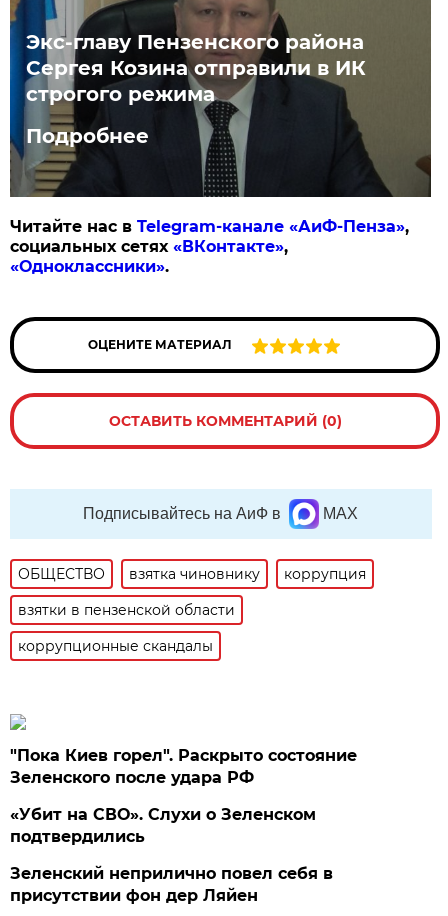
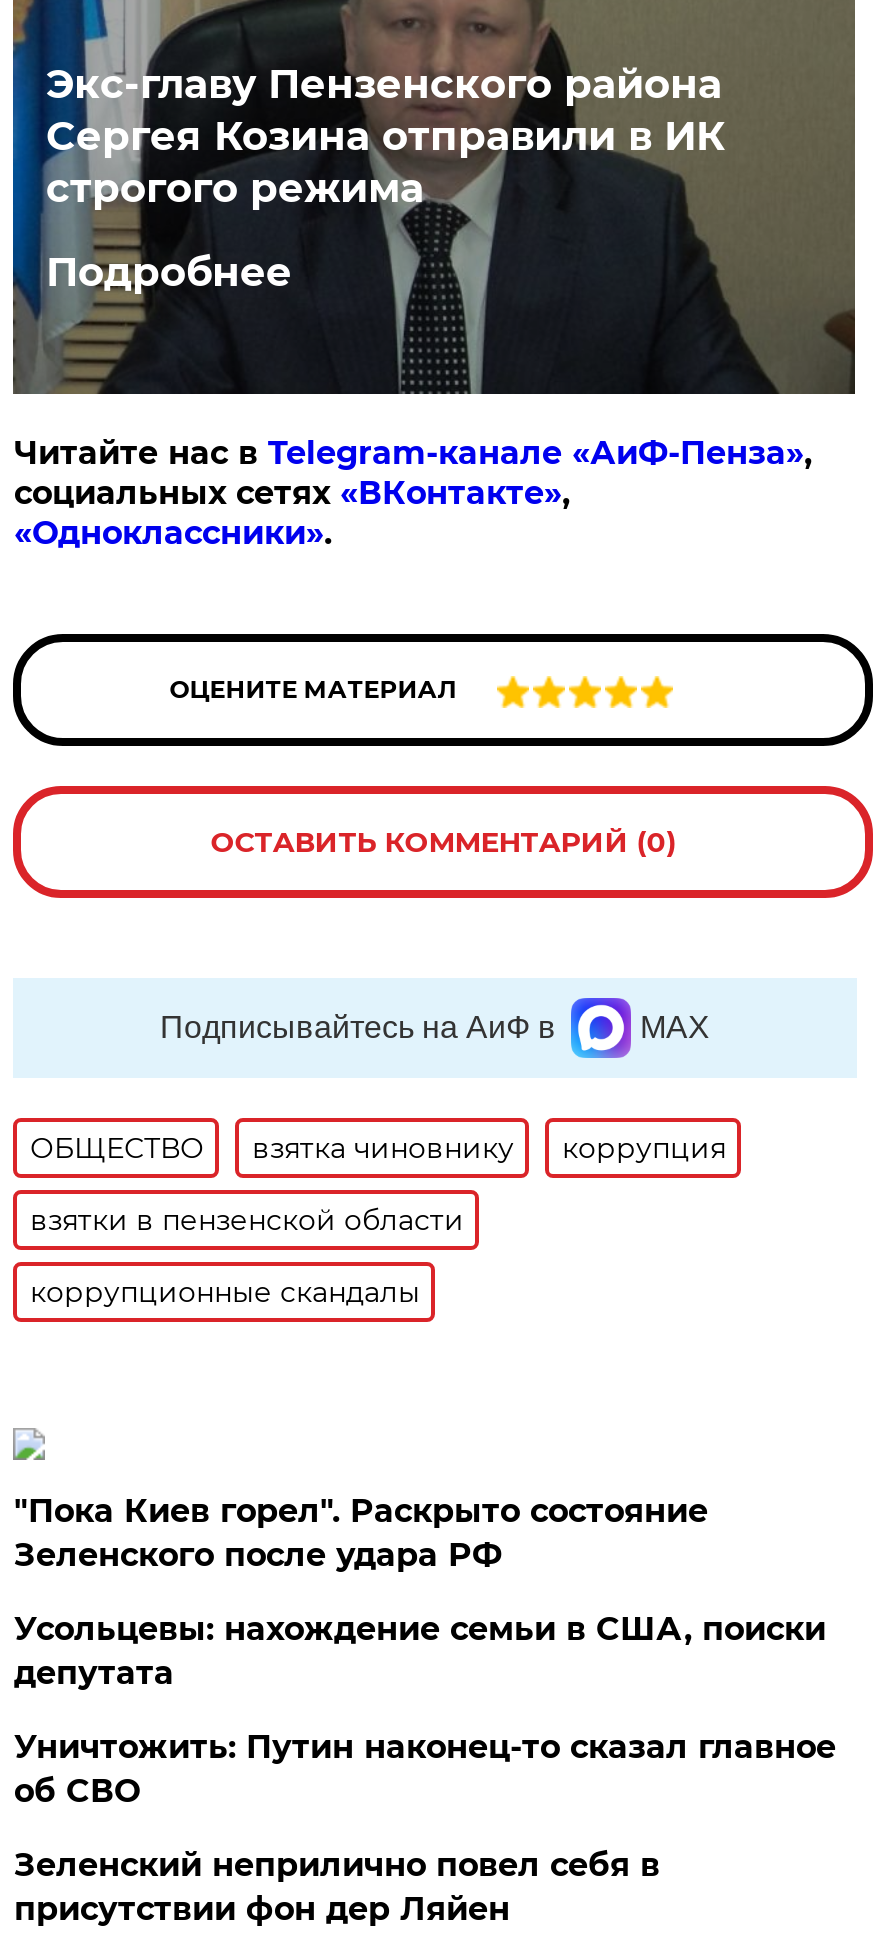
[10,805,316,846] «Убит на СВО». Слухи о Зеленском | подтвердились -> [14,1610,836,1810] Усольцевы: нахождение семьи в США, поиски | депутата | Уничтожить: Путин наконец-то сказал главное | об СВО

